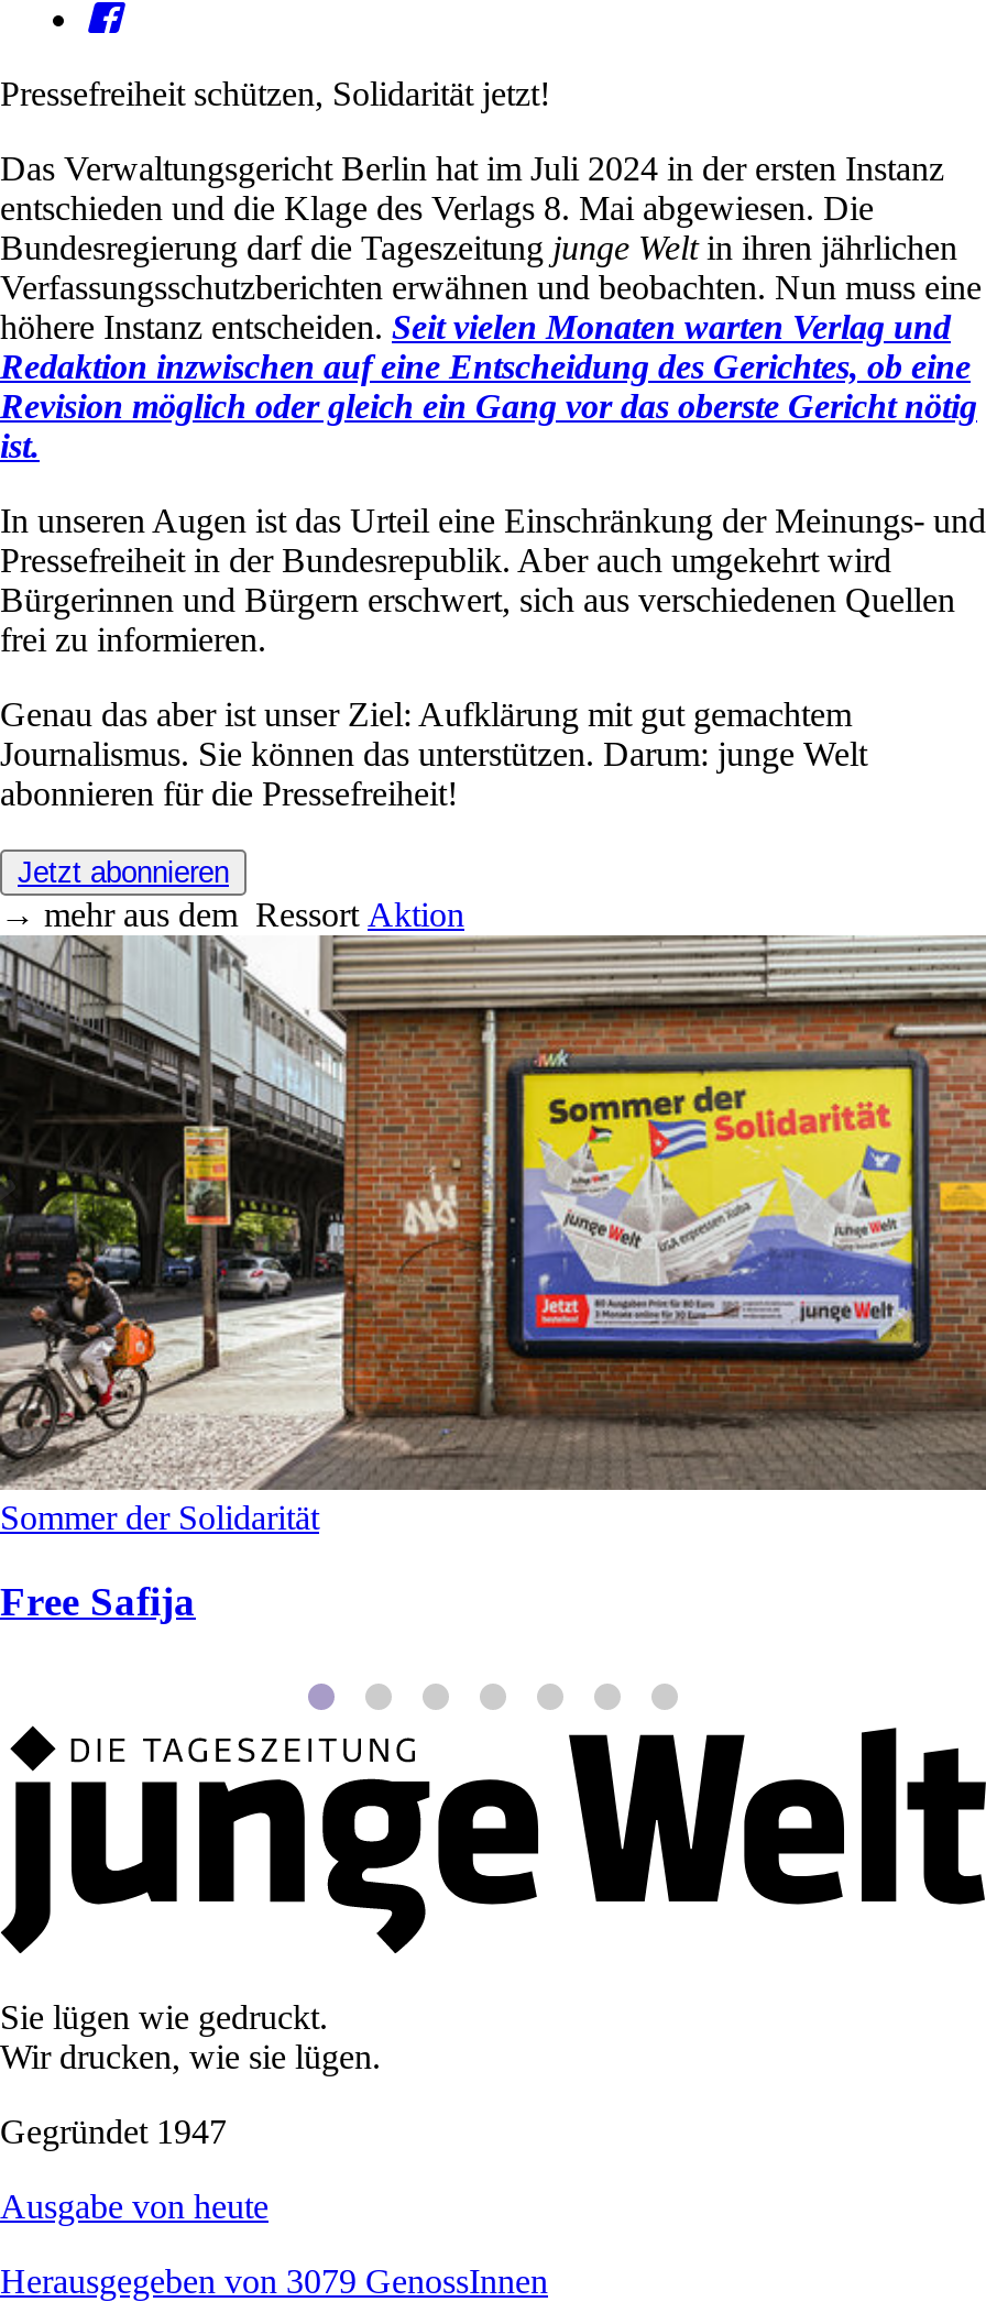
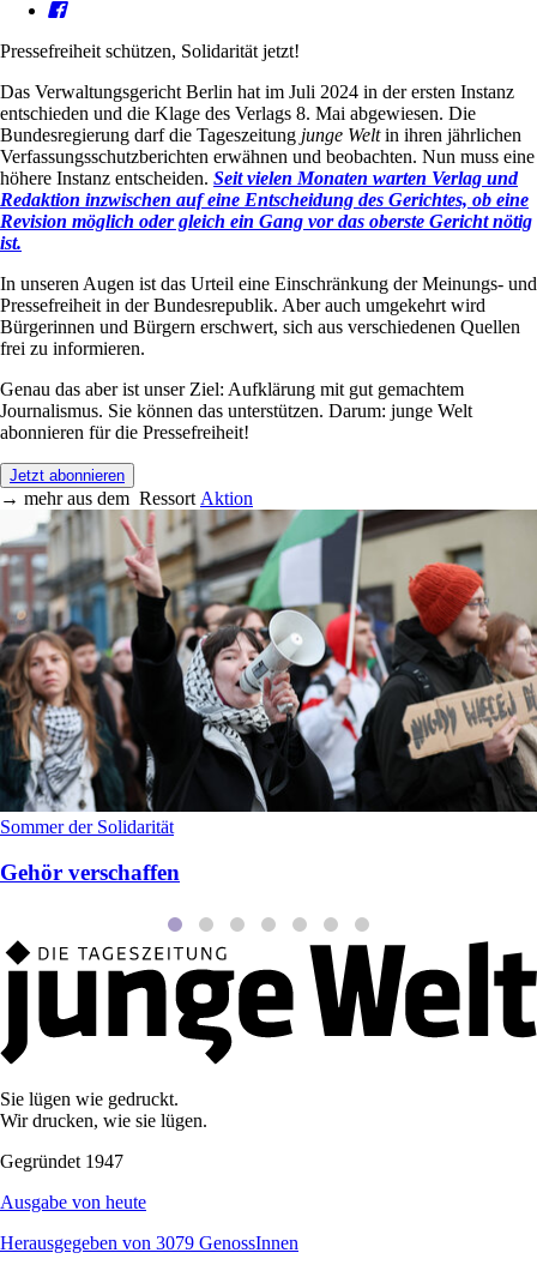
[0,935,979,1625] [image] | Free Safija -> [0,508,533,885] [image] | Gehör verschaffen

